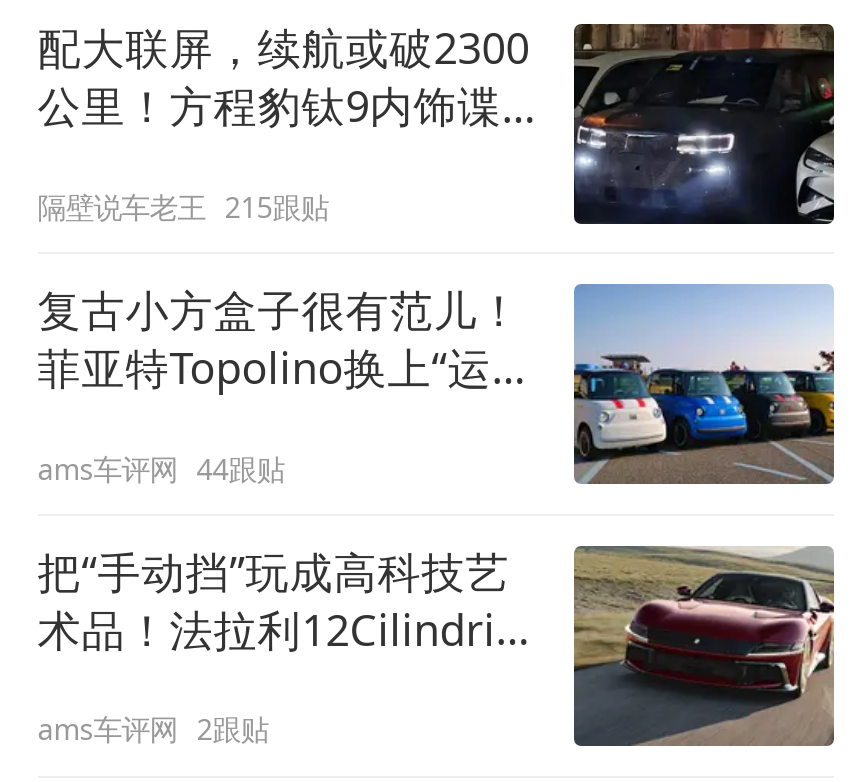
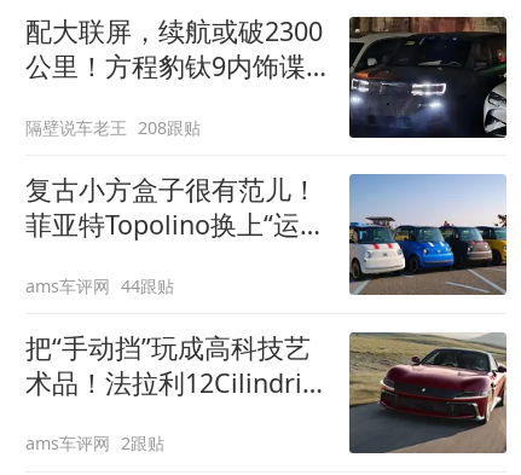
[37,188,329,226] 隔壁说车老王 215跟贴 -> [25,116,201,139] 隔壁说车老王 208跟贴

